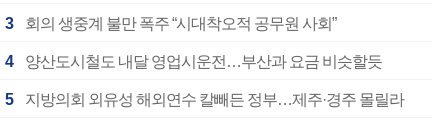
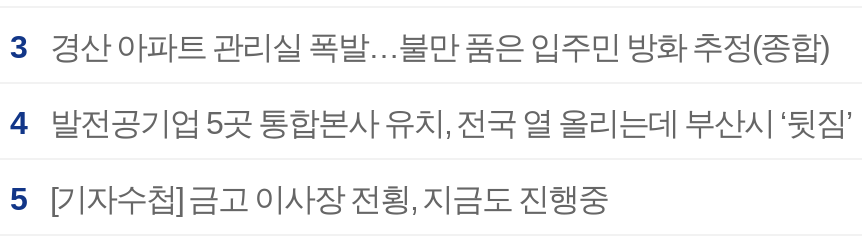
[25,15,336,32] 회의 생중계 불만 폭주 “시대착오적 공무원 사회” -> [50,30,828,64] 경산 아파트 관리실 폭발…불만 품은 입주민 방화 추정(종합)
[25,53,382,70] 양산도시철도 내달 영업시운전…부산과 요금 비슷할듯 -> [50,106,852,140] 발전공기업 5곳 통합본사 유치, 전국 열 올리는데 부산시 ‘뒷짐’
[25,91,404,108] 지방의회 외유성 해외연수 칼빼든 정부…제주·경주 몰릴라 -> [50,182,608,216] [기자수첩] 금고 이사장 전횡, 지금도 진행중

